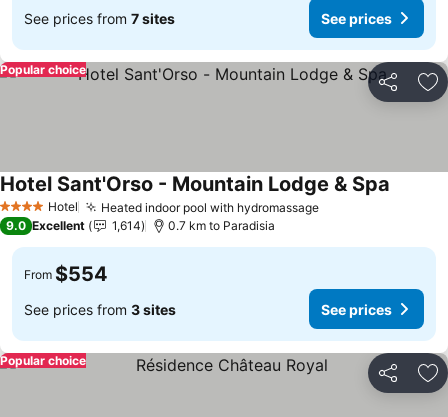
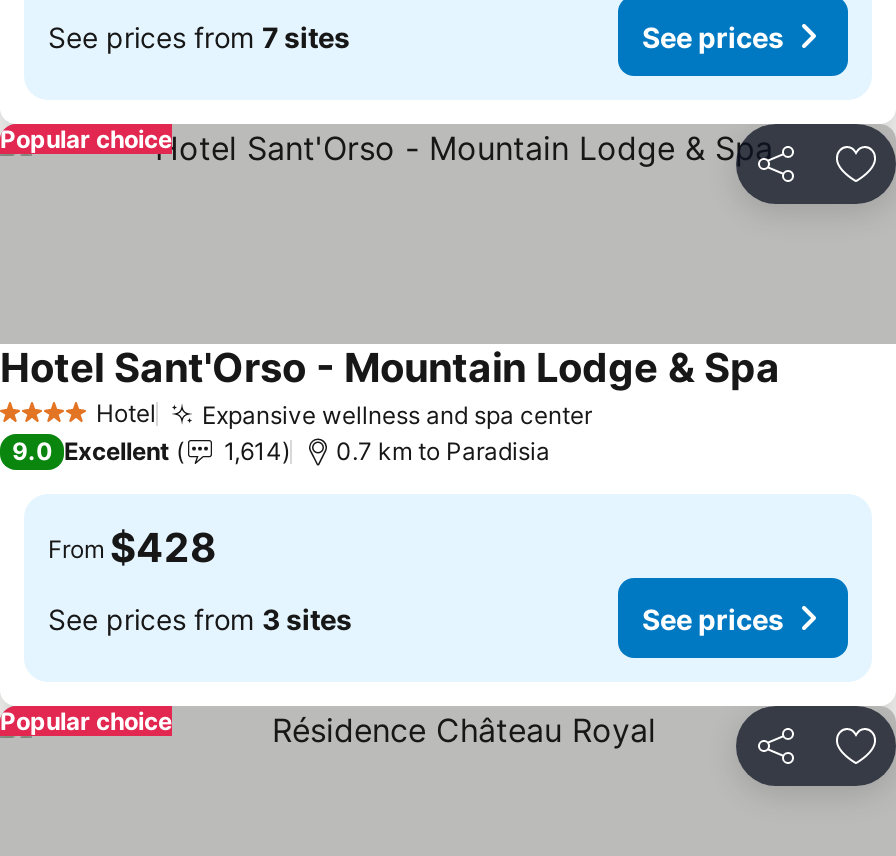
[101,199,319,214] Heated indoor pool with hydromassage -> [202,399,592,429] Expansive wellness and spa center
[24,262,108,286] From $554 -> [48,524,216,572] From $428

